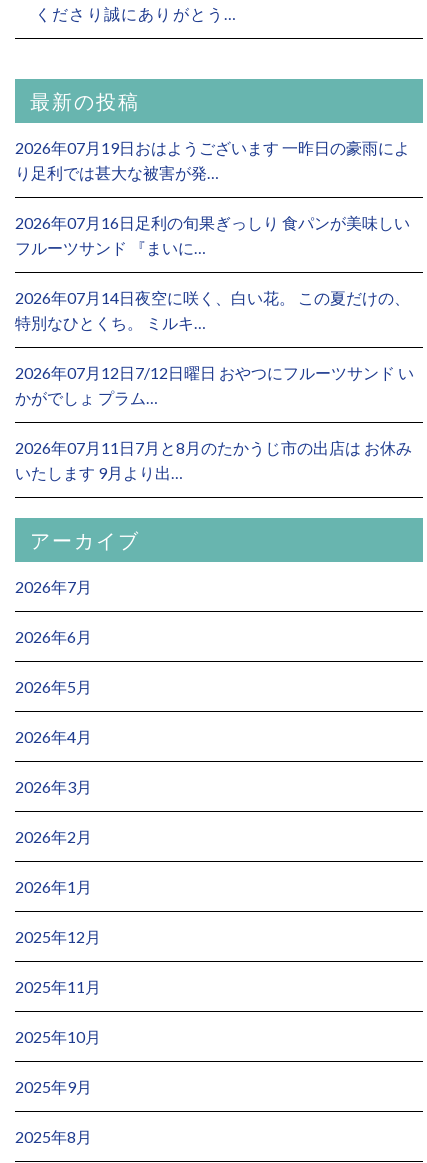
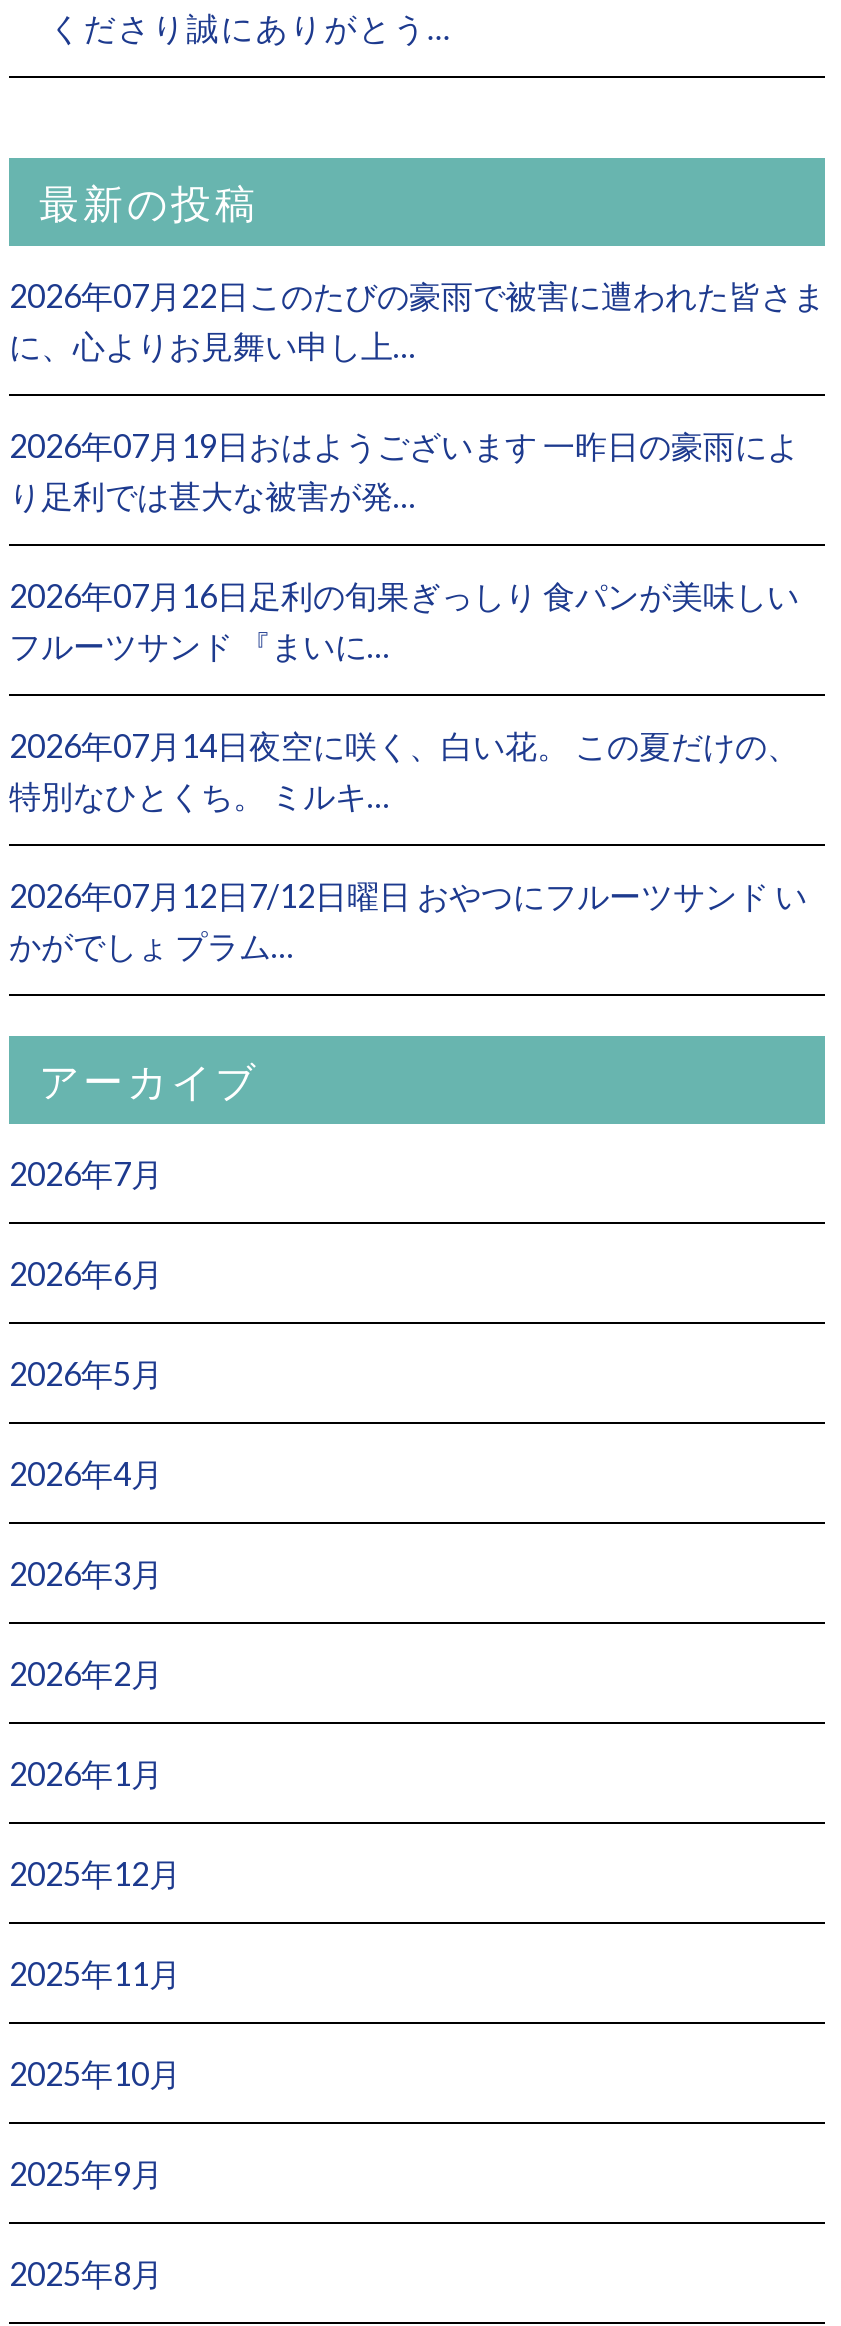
none -> [9,276,825,364] 2026年07月22日このたびの豪雨で被害に遭われた皆さま | に、心よりお見舞い申し上…
moved [15,138,414,407] -> [9,426,807,964]: 2026年07月19日おはようございます 一昨日の豪雨によ | り足利では甚大な被害が発… | 2026年07月16日足利の旬果ぎっしり 食パンが美味しい | フルーツサンド 『まいに… | 2026年07月14日夜空に咲く、白い花。 この夏だけの、 | 特別なひとくち。 ミルキ… | 2026年07月12日7/12日曜日 おやつにフルーツサンド い | かがでしょ プラム…
[15,438,412,482] 2026年07月11日7月と8月のたかうじ市の出店は お休み | いたします 9月より出… -> none

